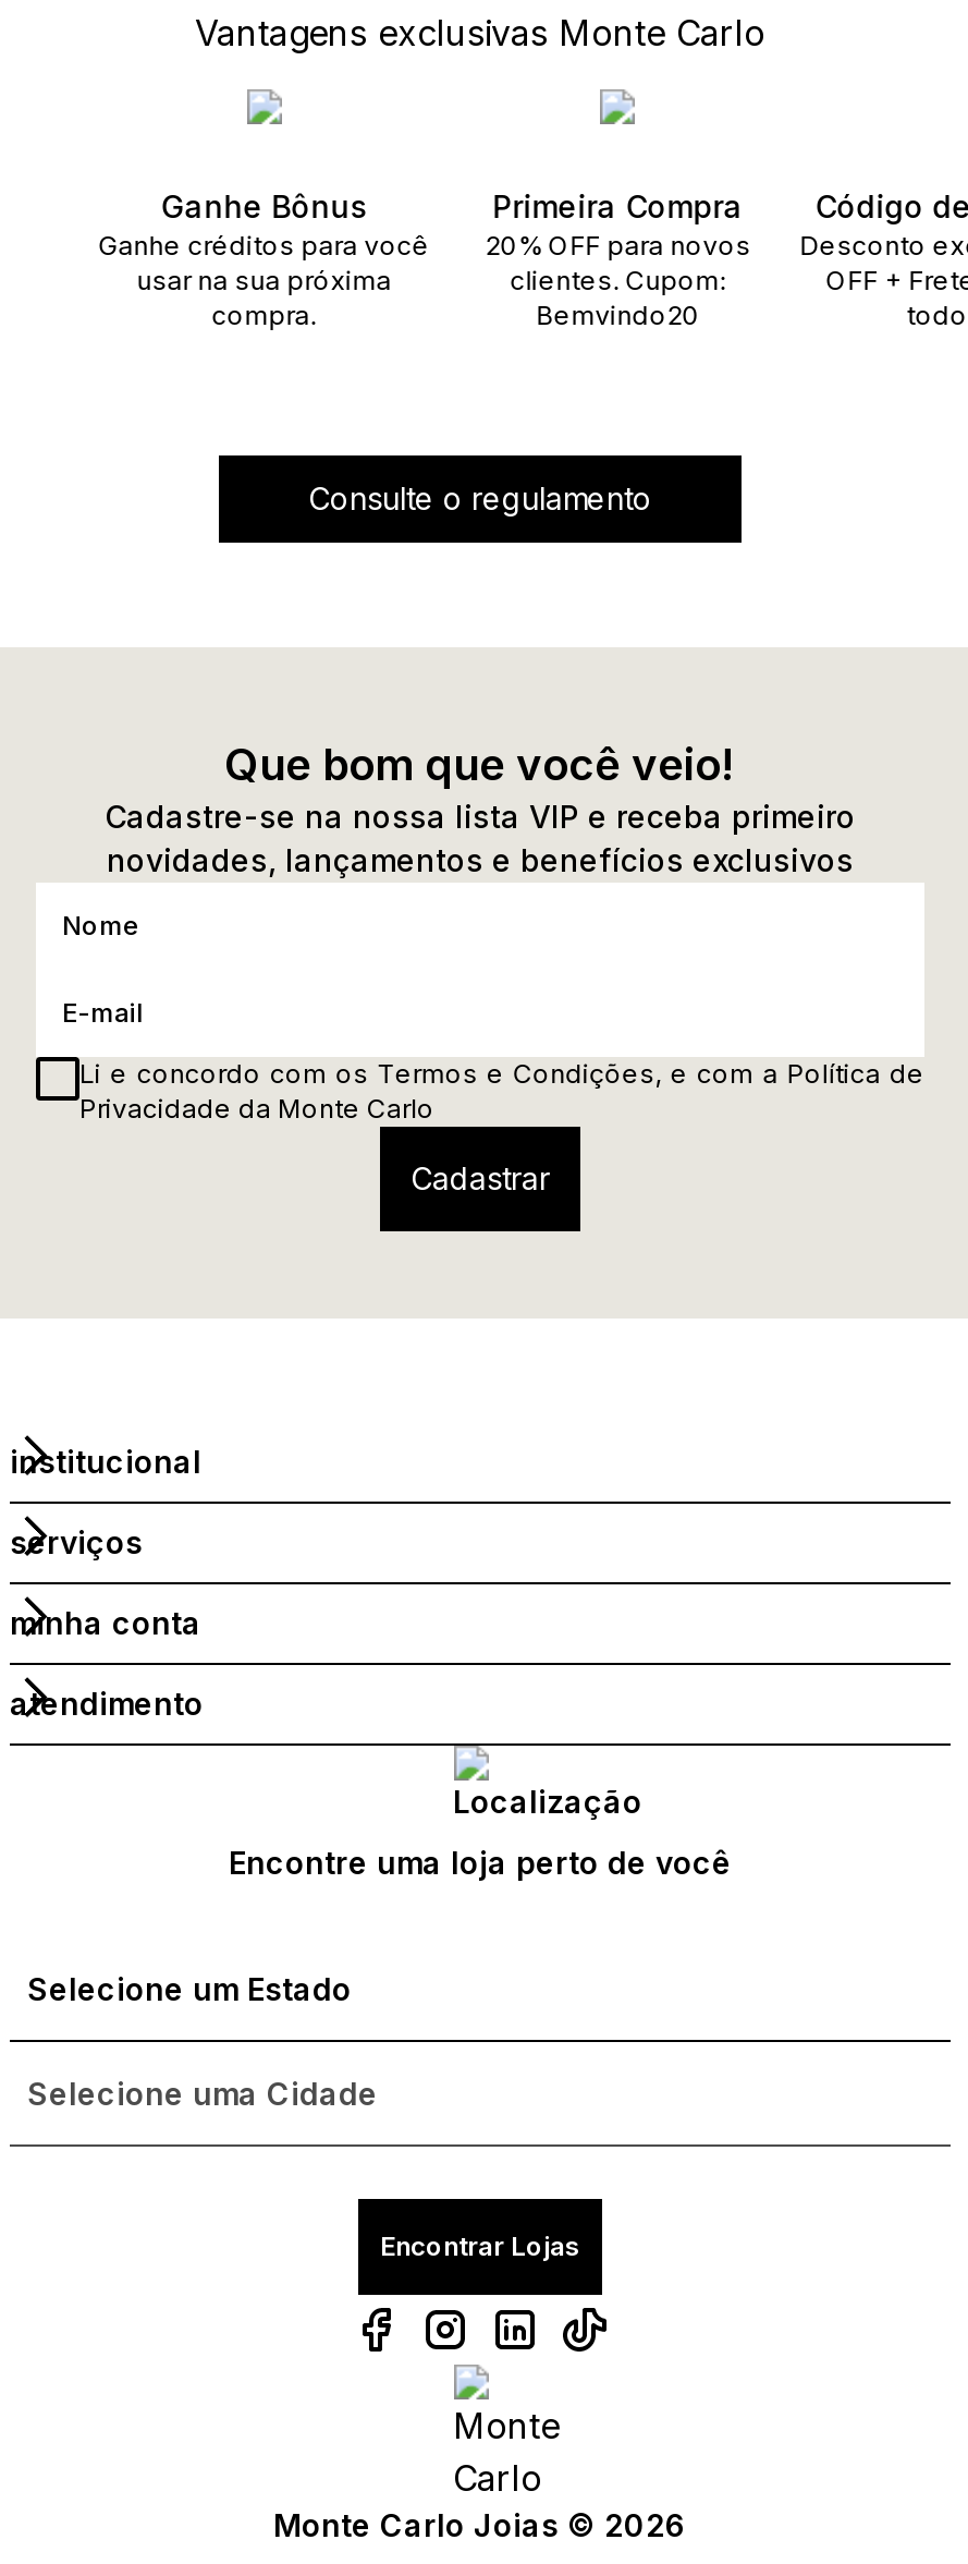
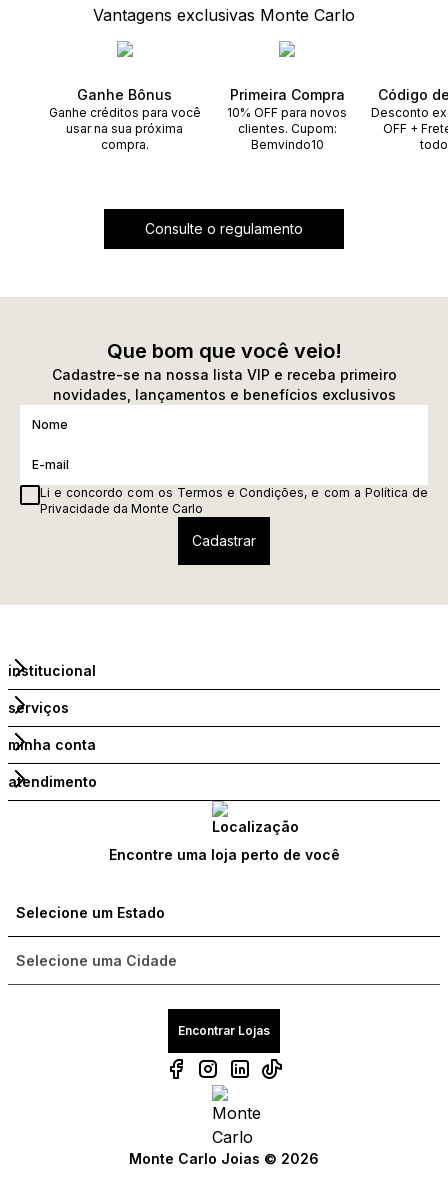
[485,229,751,262] 20% OFF para novos -> [227,105,347,120] 10% OFF para novos
[536,299,700,331] Bemvindo20 -> [251,137,324,152] Bemvindo10

